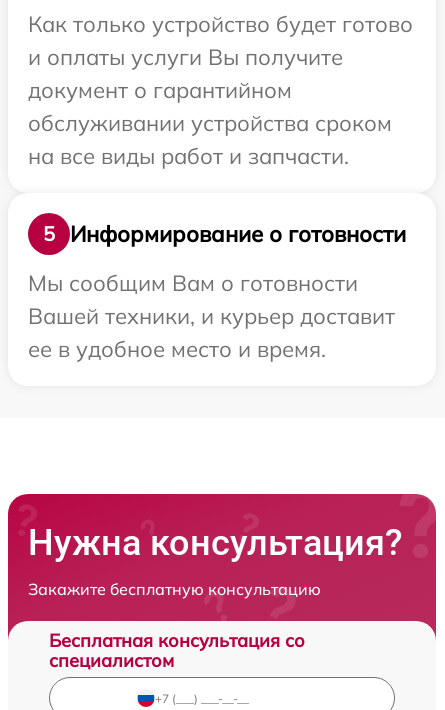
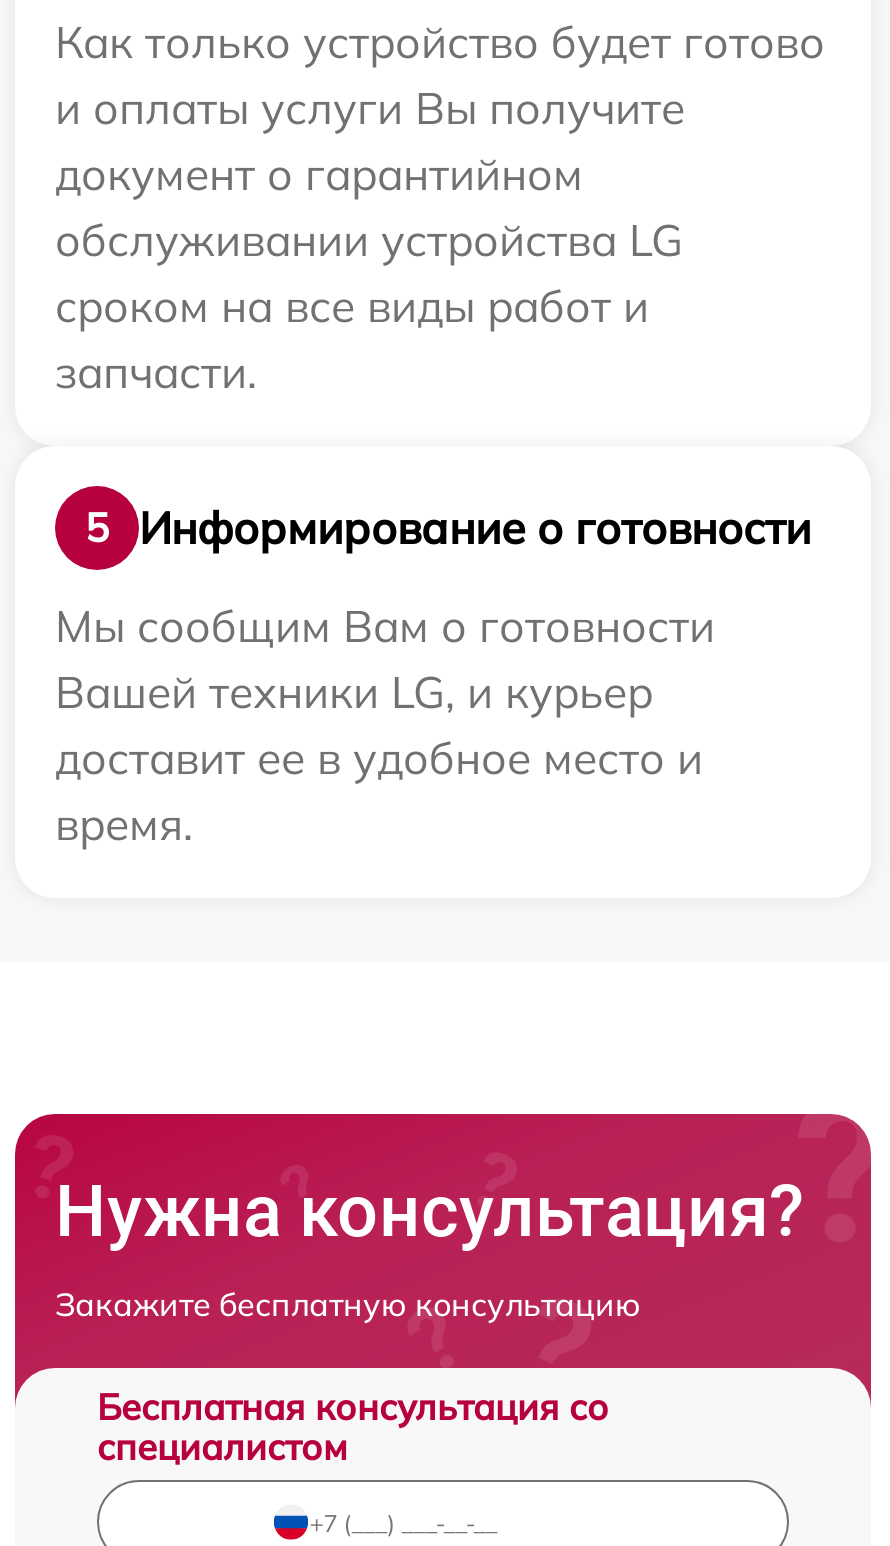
[28,109,392,170] обслуживании устройства сроком | на все виды работ и запчасти. -> [55,212,683,400] обслуживании устройства LG | сроком на все виды работ и | запчасти.
[28,302,395,363] Вашей техники, и курьер доставит | ее в удобное место и время. -> [55,664,703,852] Вашей техники LG, и курьер | доставит ее в удобное место и | время.

